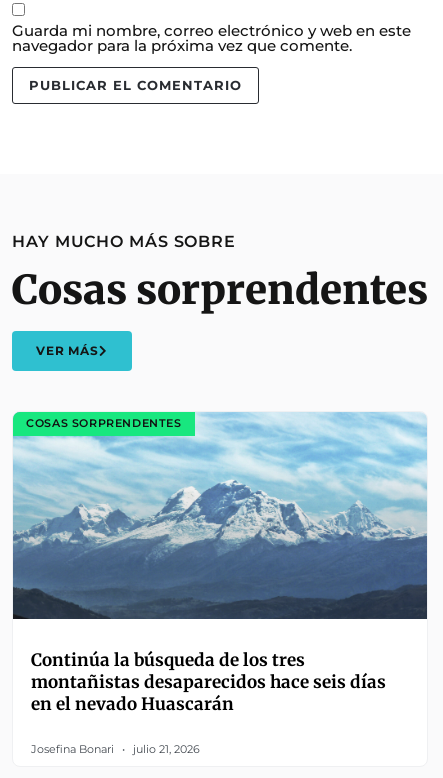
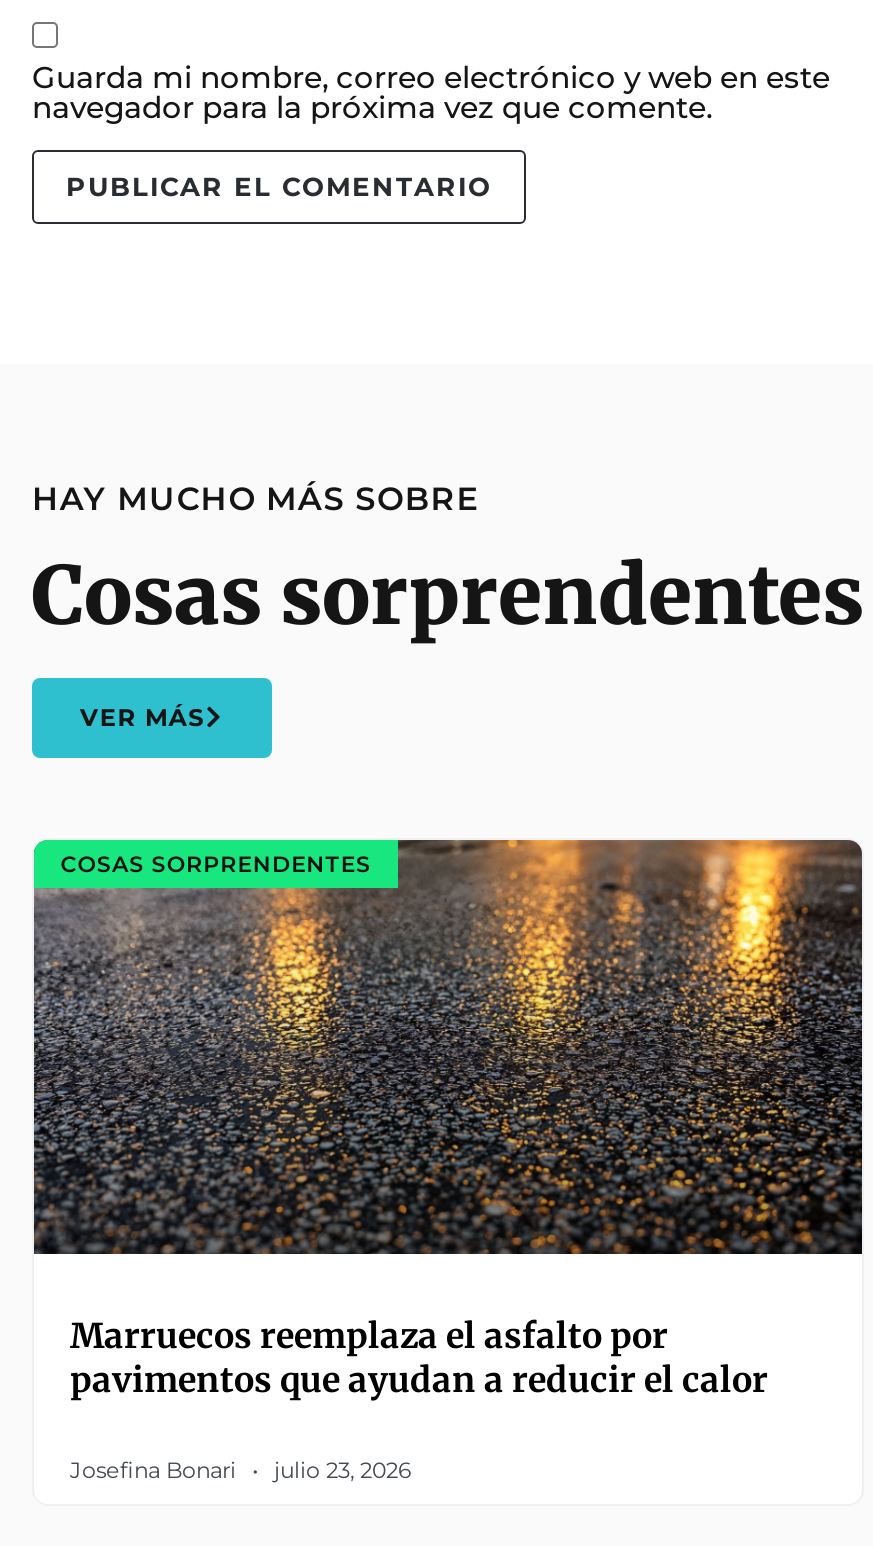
[12,411,428,715] [image] | Continúa la búsqueda de los tres | montañistas desaparecidos hace seis días | en el nevado Huascarán -> [32,837,864,1402] [image] | Marruecos reemplaza el asfalto por | pavimentos que ayudan a reducir el calor
[31,742,200,756] Josefina Bonari julio 21, 2026 -> [70,1456,412,1484] Josefina Bonari julio 23, 2026

